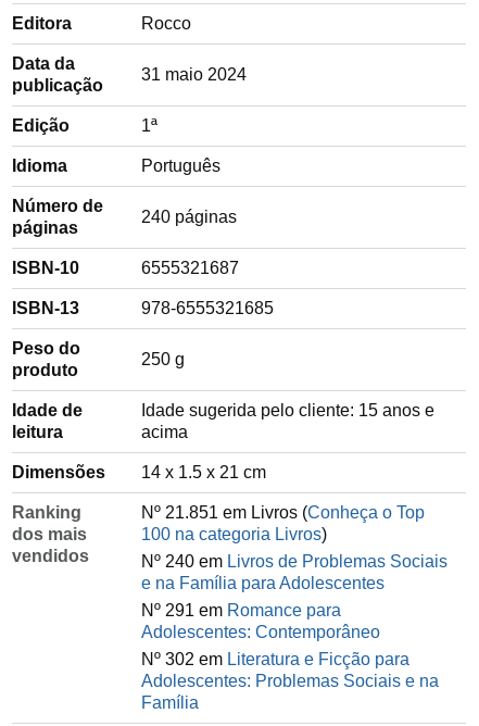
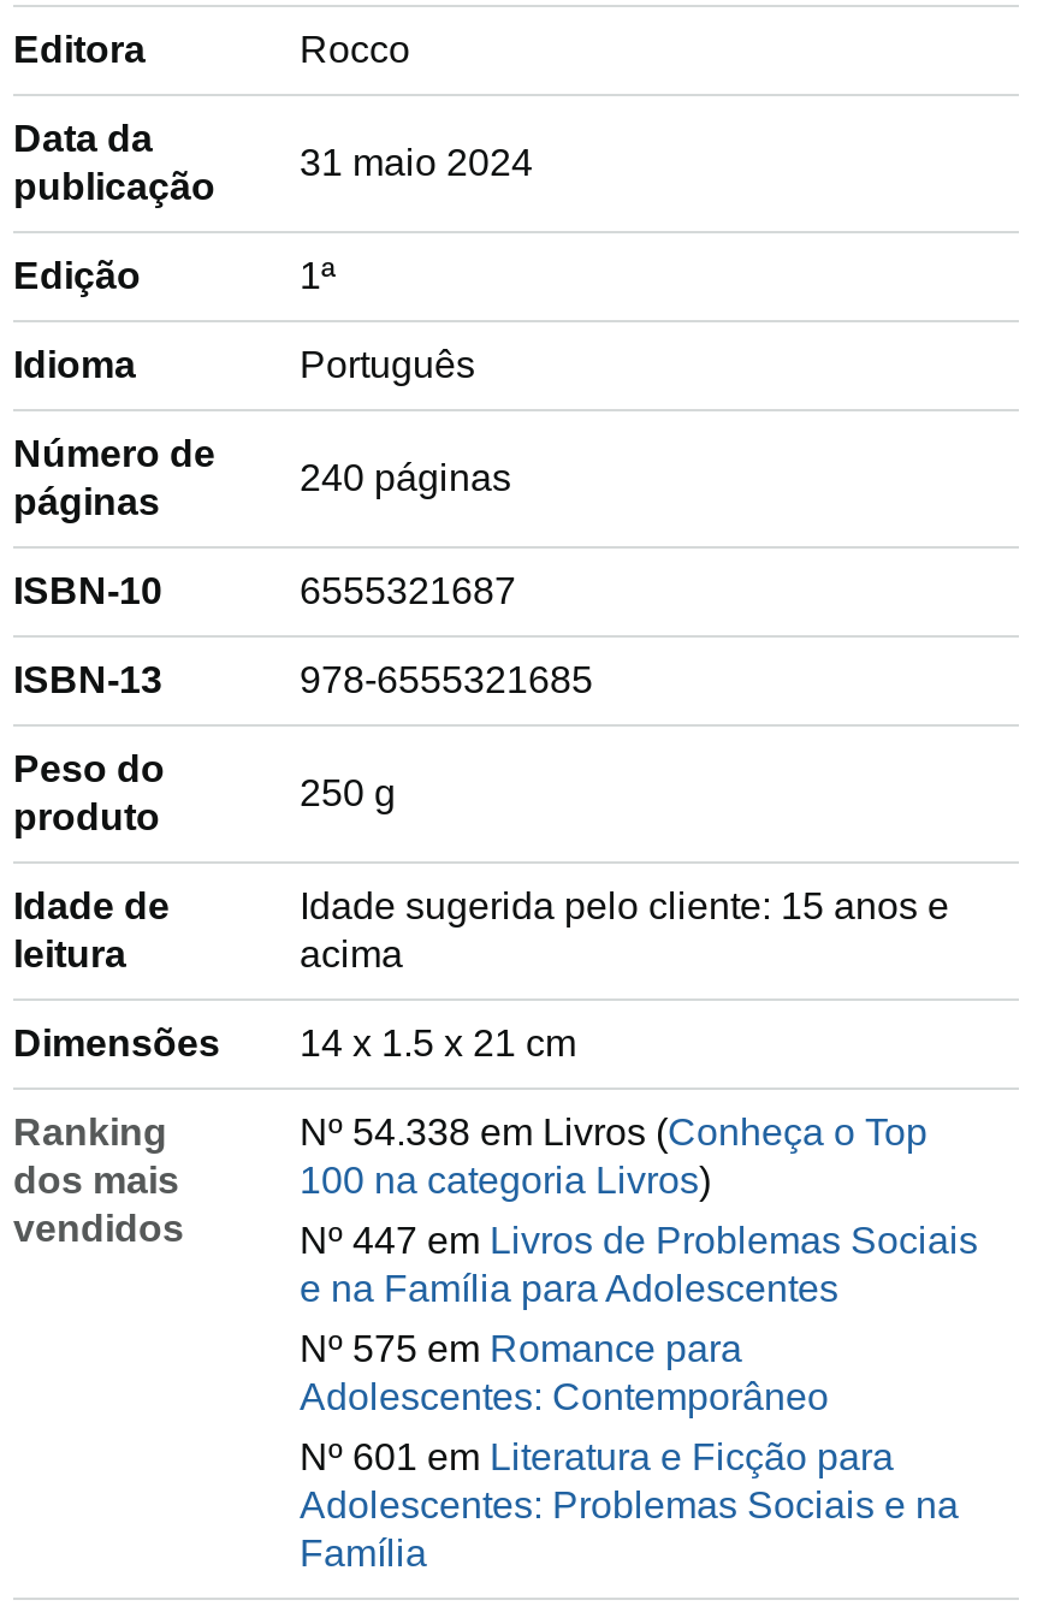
[141,503,425,521] Nº 21.851 em Livros (Conheça o Top -> [300,1111,927,1152] Nº 54.338 em Livros (Conheça o Top
[141,552,448,570] Nº 240 em Livros de Problemas Sociais -> [300,1219,978,1260] Nº 447 em Livros de Problemas Sociais
[141,601,341,619] Nº 291 em Romance para -> [300,1328,742,1369] Nº 575 em Romance para
[141,650,409,668] Nº 302 em Literatura e Ficção para -> [300,1436,894,1477] Nº 601 em Literatura e Ficção para

